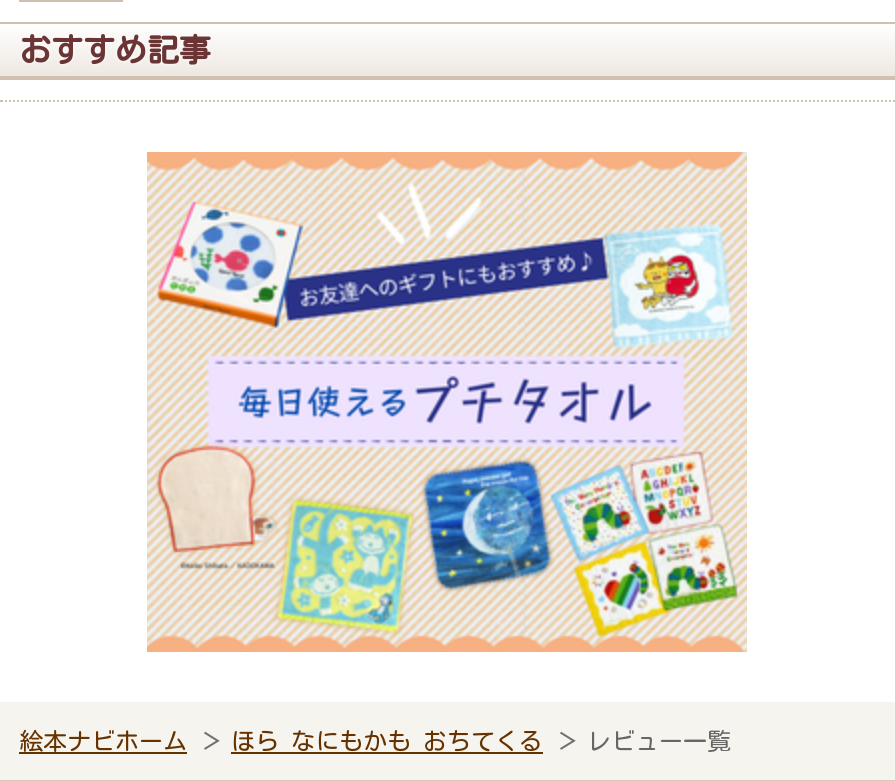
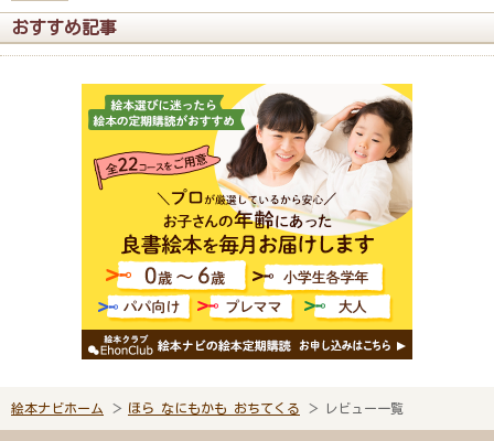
[147,150,747,652] [image] -> [80,84,414,361] [image]

